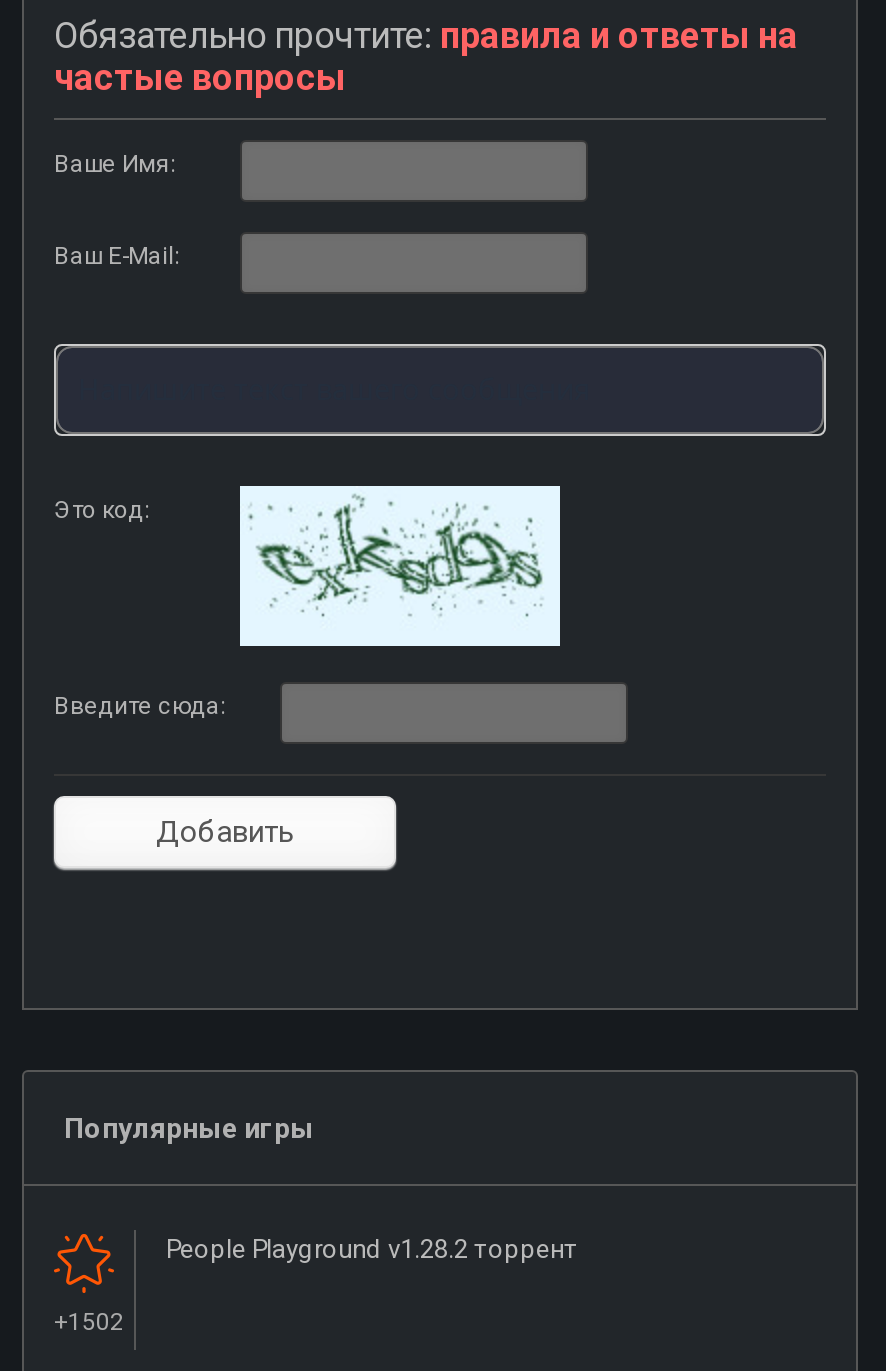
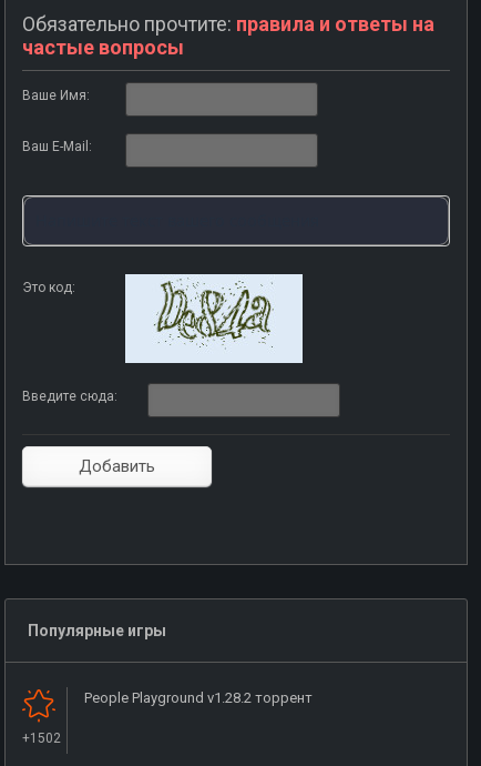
[248,496,544,606] [image] -> [136,279,293,347] [image]

